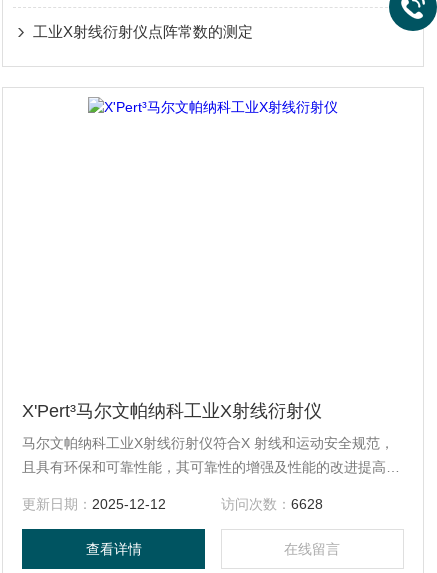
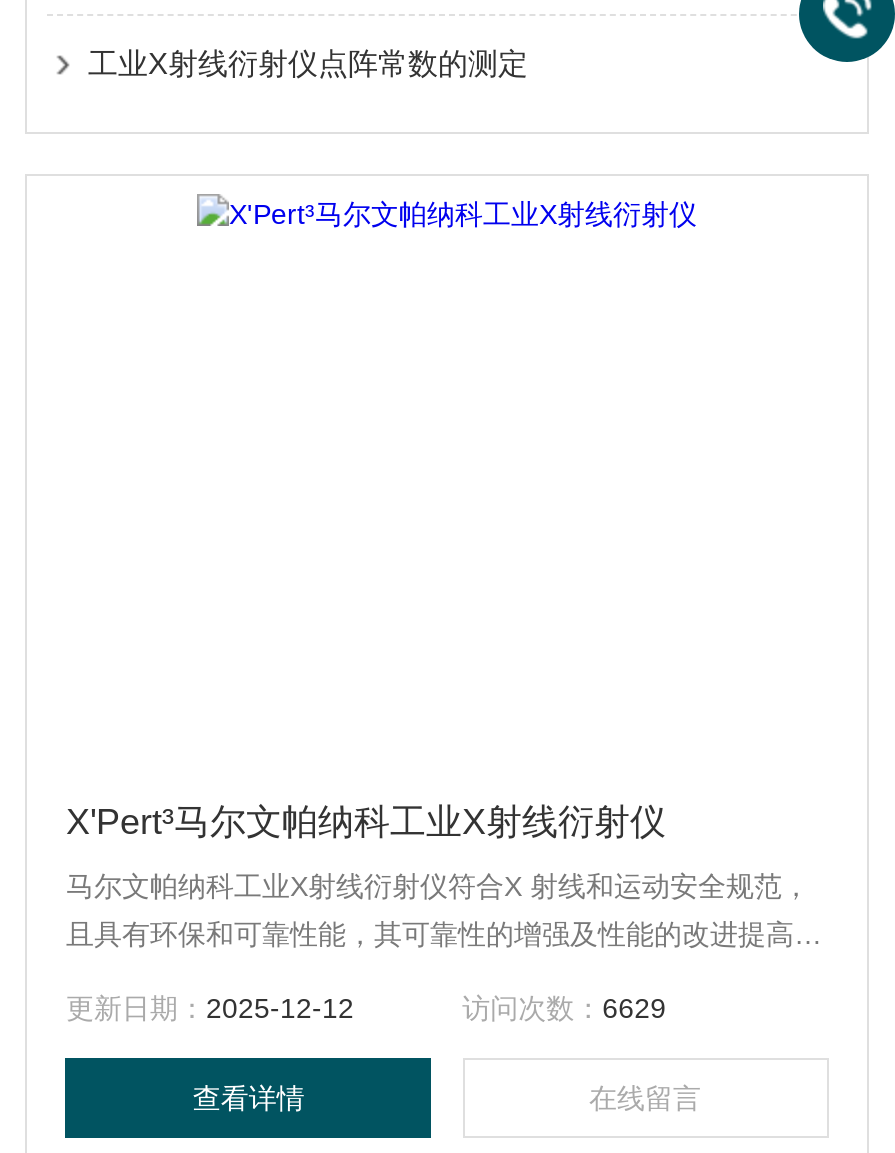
[221,496,323,512] 访问次数：6628 -> [462,992,666,1024] 访问次数：6629

